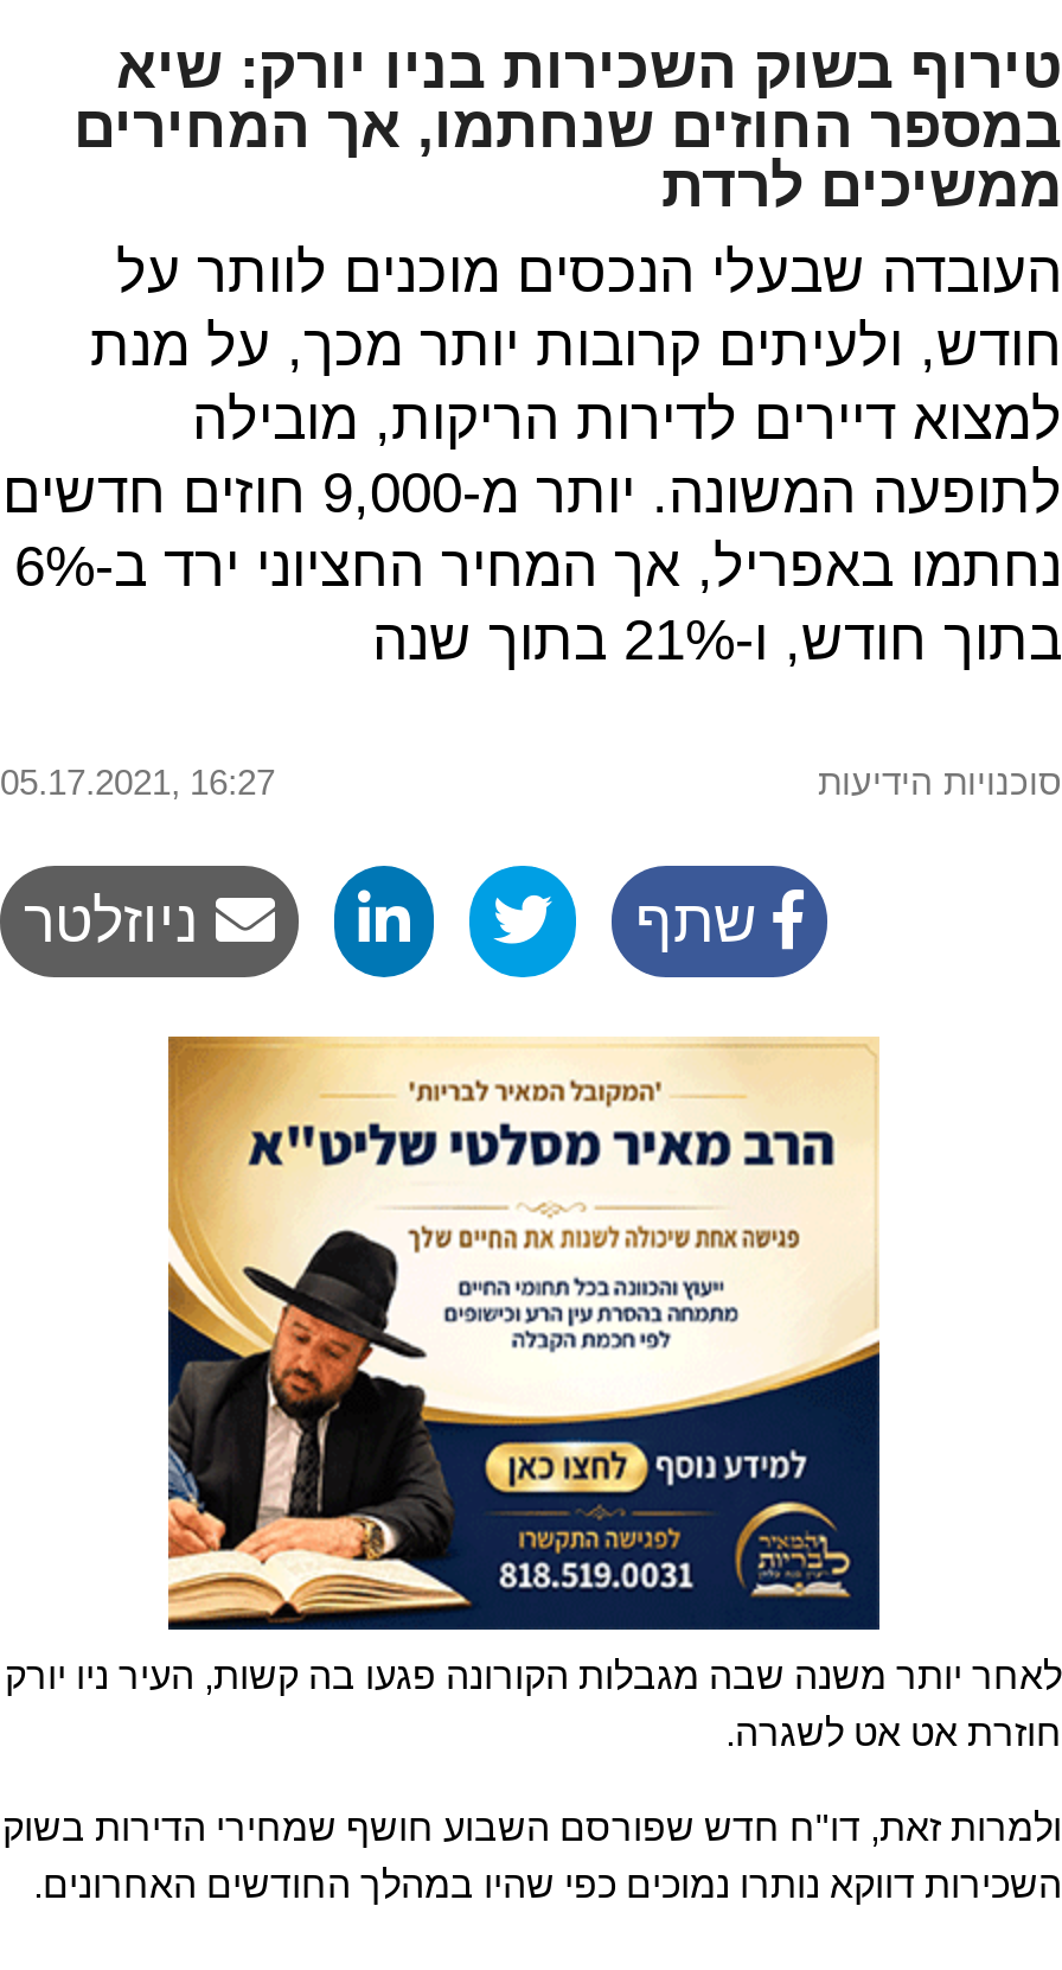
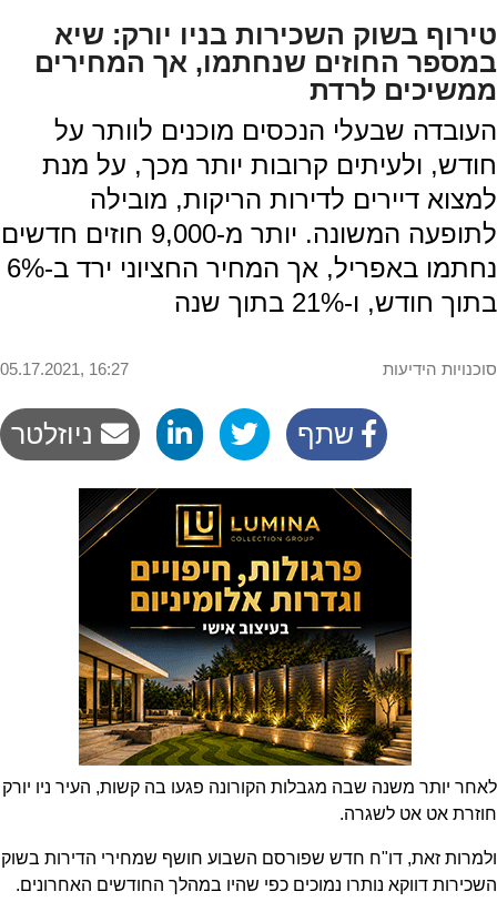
[166,1034,882,1632] [image] -> [78,487,413,767] [image]

